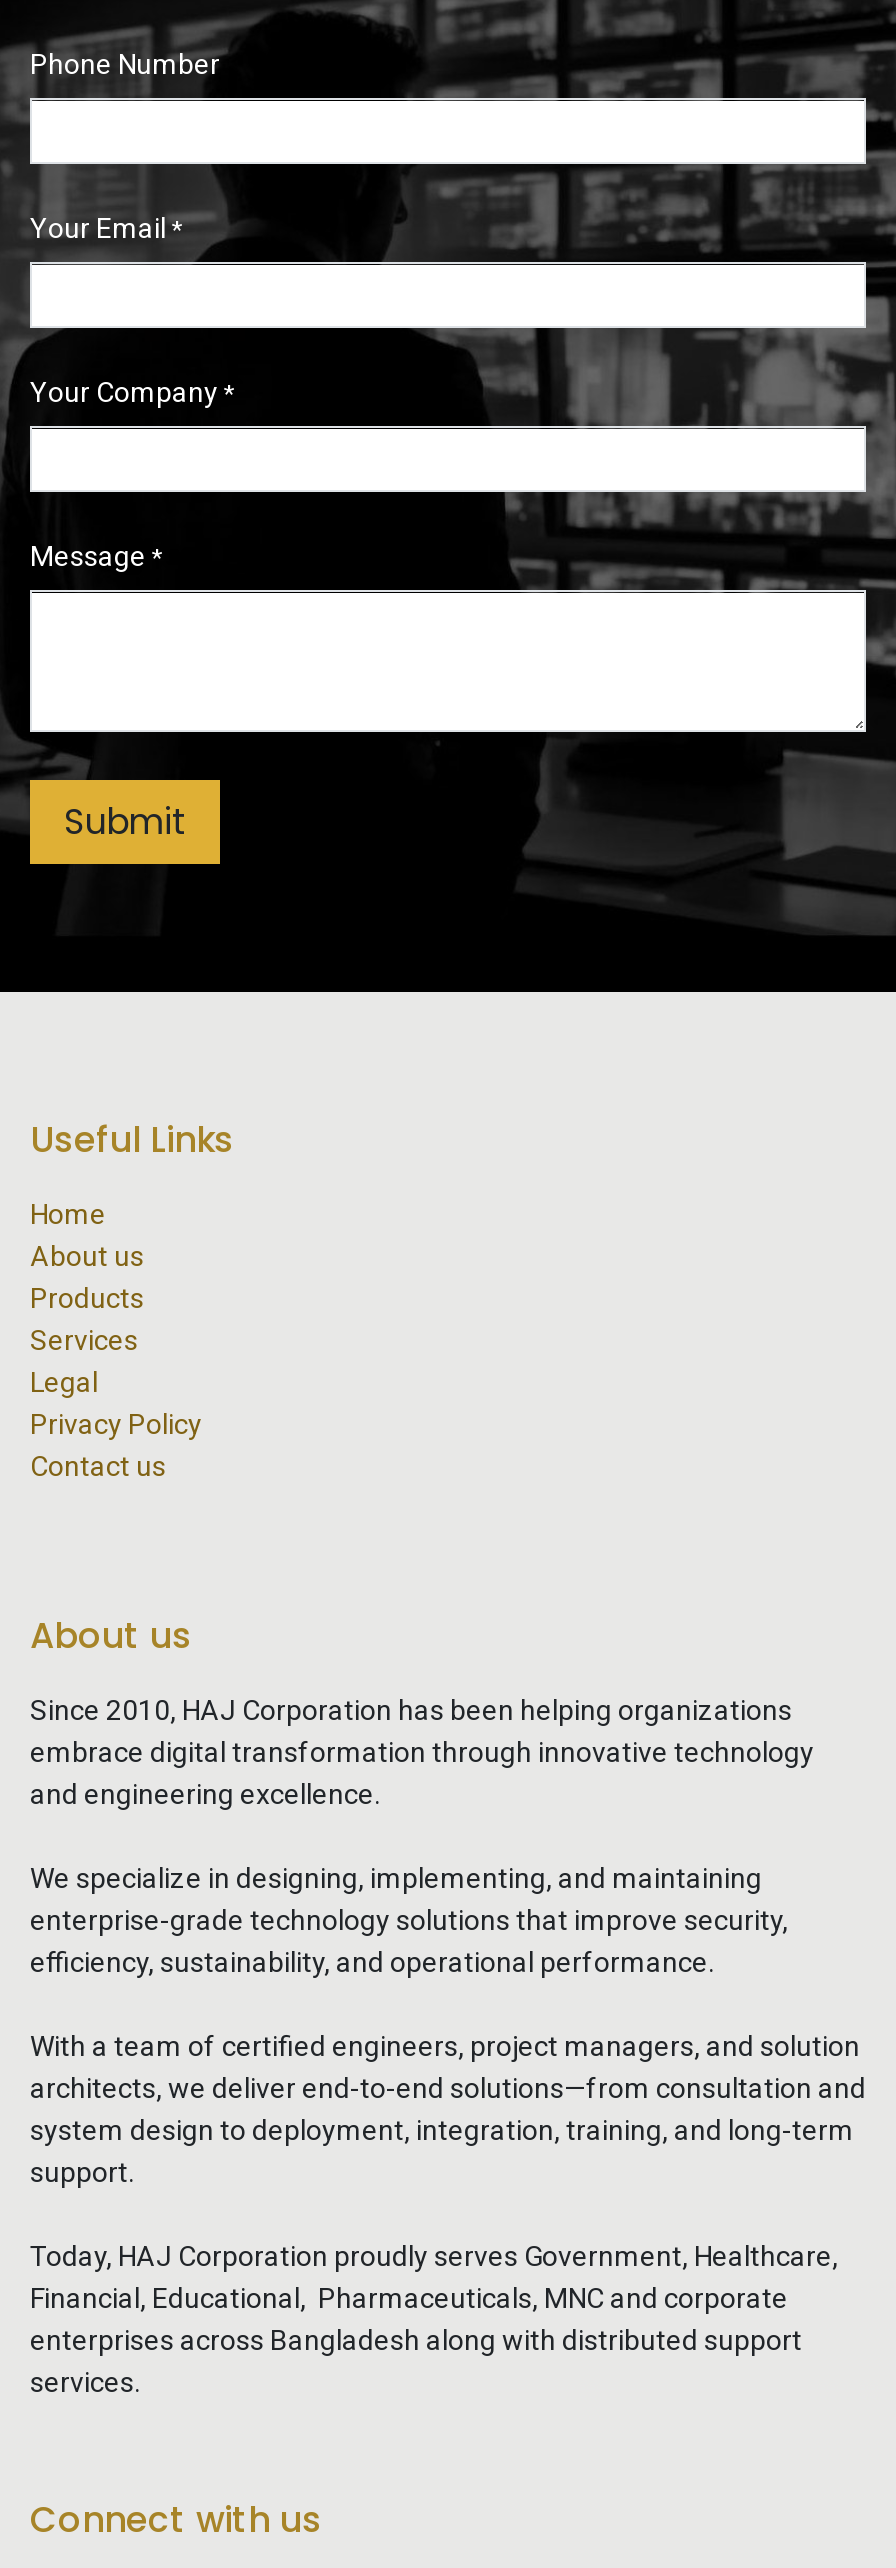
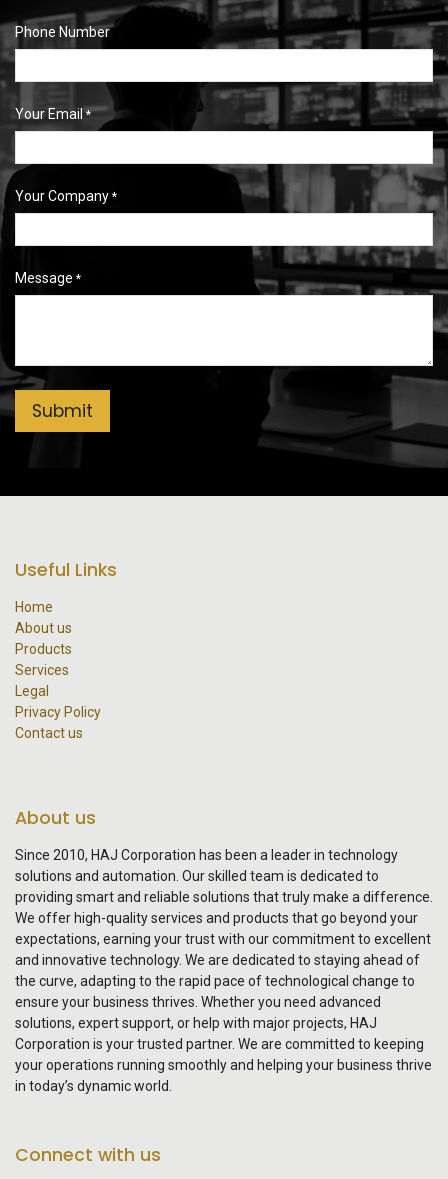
[30,1695,866,2399] Since 2010, HAJ Corporation has been helping organizations | embrace digital transformation through innovative technology | and engineering excellence. | We specialize in designing, implementing, and maintaining | enterprise-grade technology solutions that improve security, | efficiency, sustainability, and operational performance. | With a team of certified engineers, project managers, and solution | architects, we deliver end-to-end solutions—from consultation and | system design to deployment, integration, training, and long-term | support. | Today, HAJ Corporation proudly serves Government, Healthcare, | Financial, Educational, Pharmaceuticals, MNC and corporate | enterprises across Bangladesh along with distributed support | services. -> [15,847,433,1094] Since 2010, HAJ Corporation has been a leader in technology | solutions and automation. Our skilled team is dedicated to | providing smart and reliable solutions that truly make a difference. | We offer high-quality services and products that go beyond your | expectations, earning your trust with our commitment to excellent | and innovative technology. We are dedicated to staying ahead of | the curve, adapting to the rapid pace of technological change to | ensure your business thrives. Whether you need advanced | solutions, expert support, or help with major projects, HAJ | Corporation is your trusted partner. We are committed to keeping | your operations running smoothly and helping your business thrive | in today’s dynamic world.

